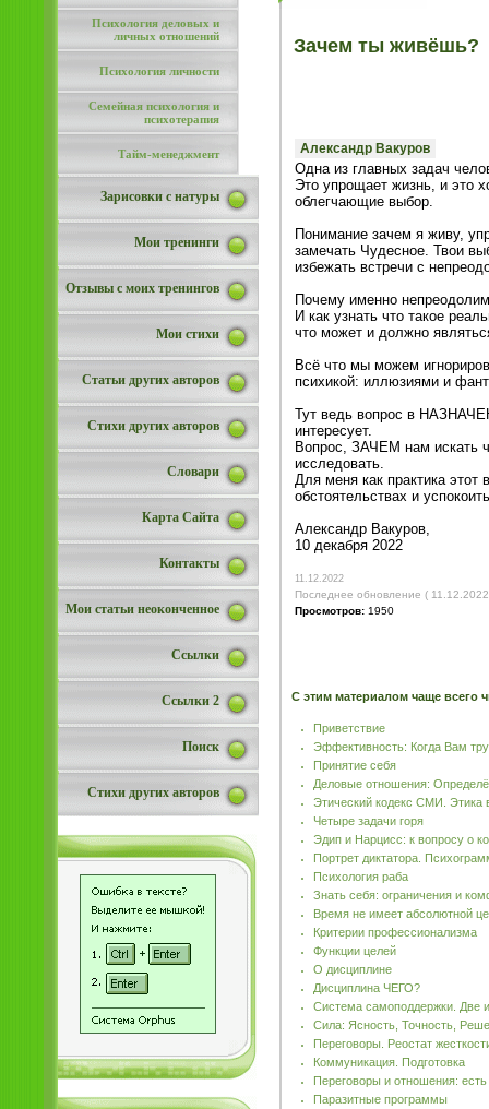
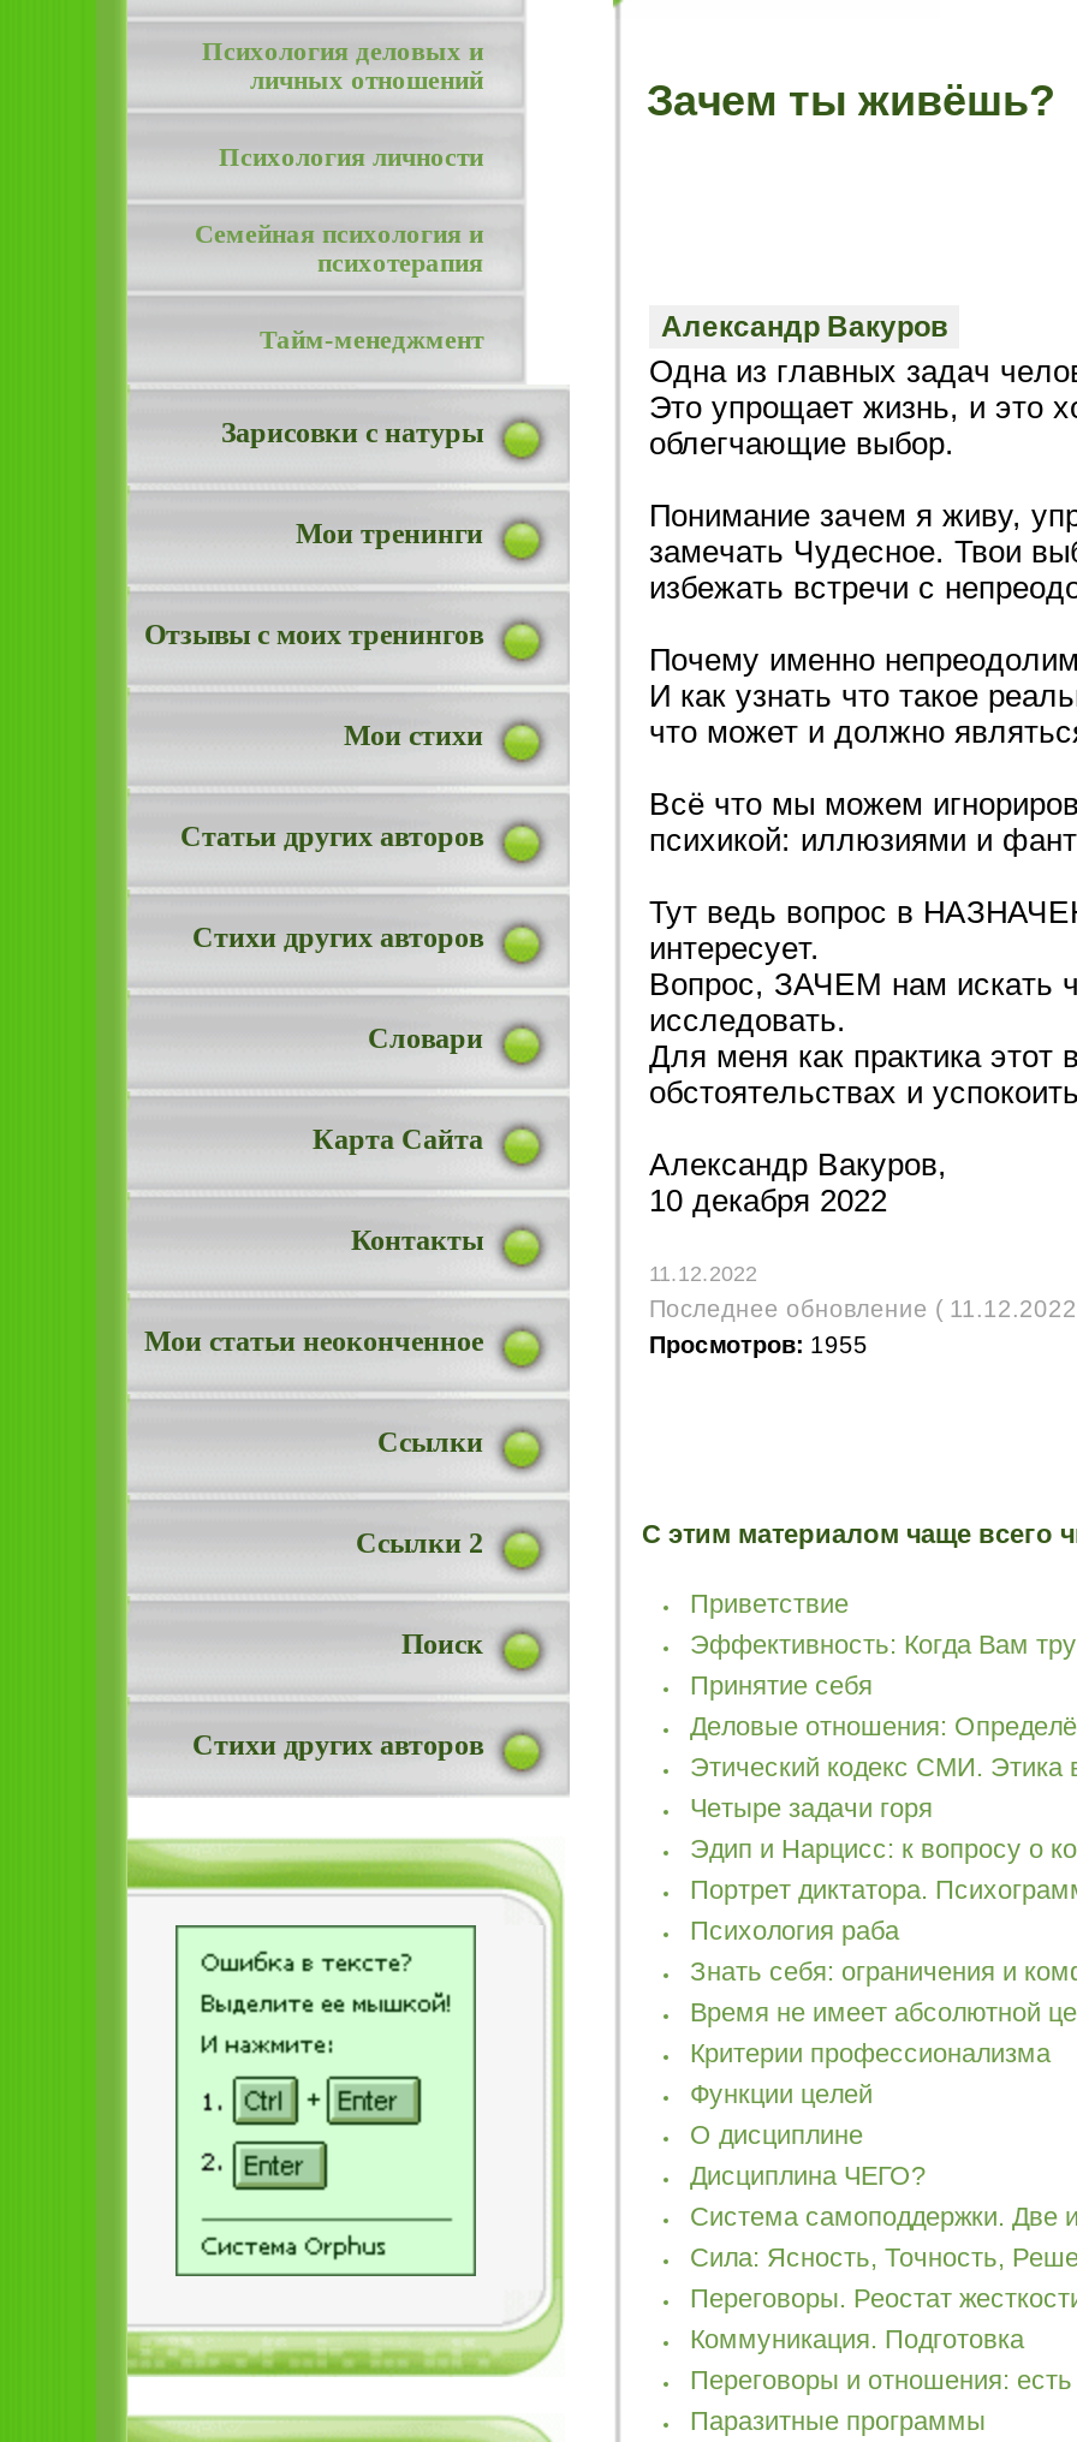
[295,604,394,616] Просмотров: 1950 -> [649,1330,868,1357] Просмотров: 1955

